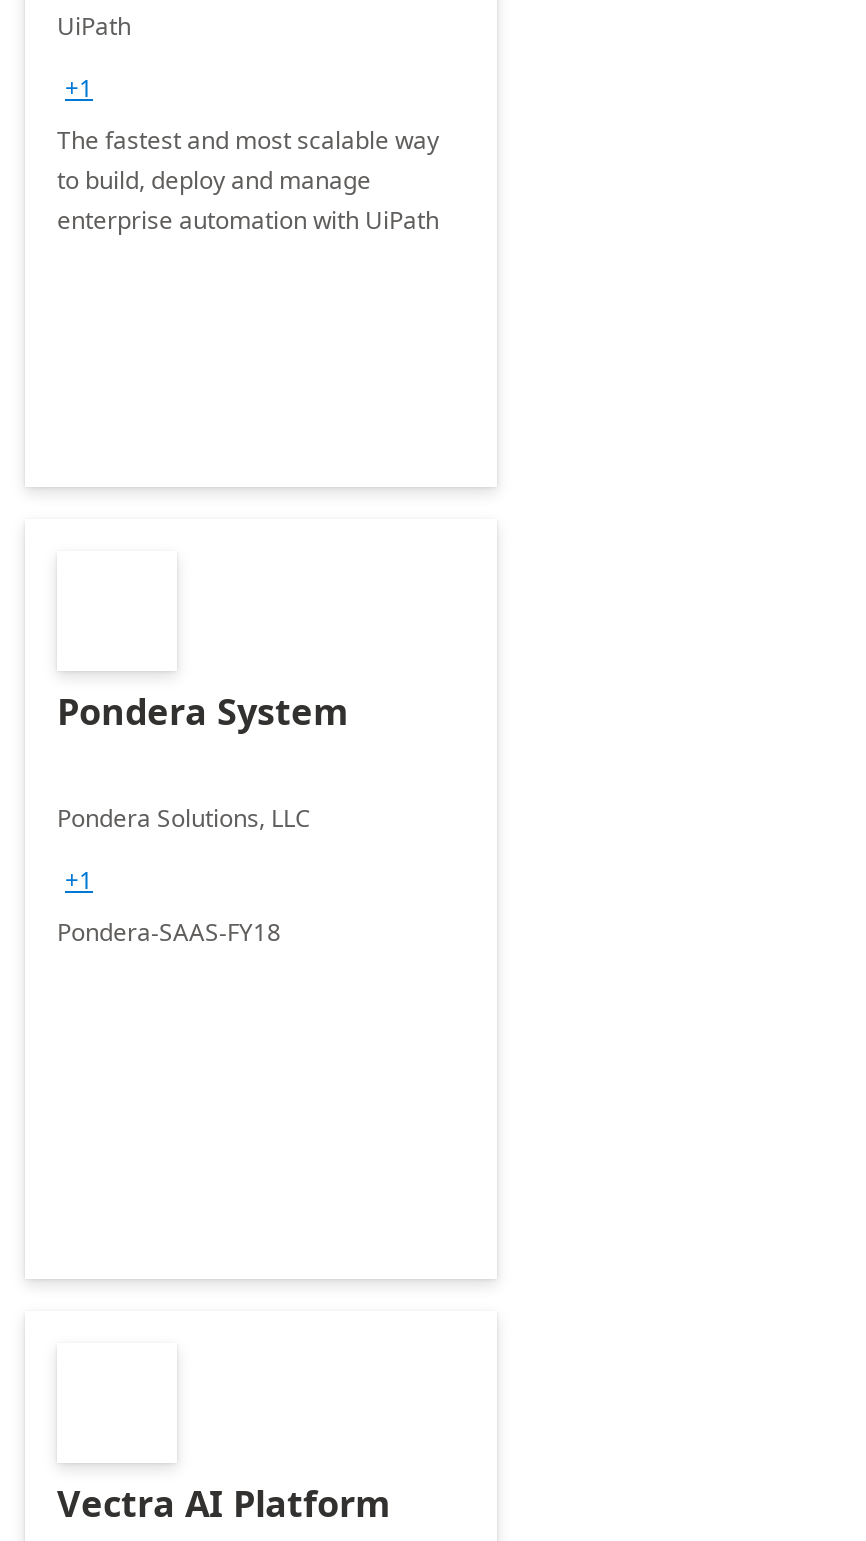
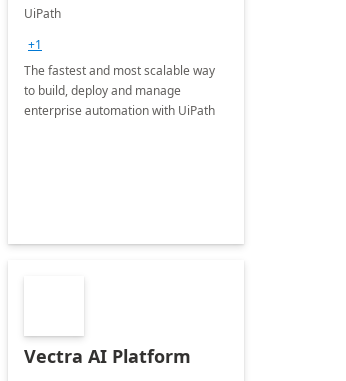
[57,687,349,949] Pondera System | Pondera Solutions, LLC | +1 | Pondera-SAAS-FY18 -> none

